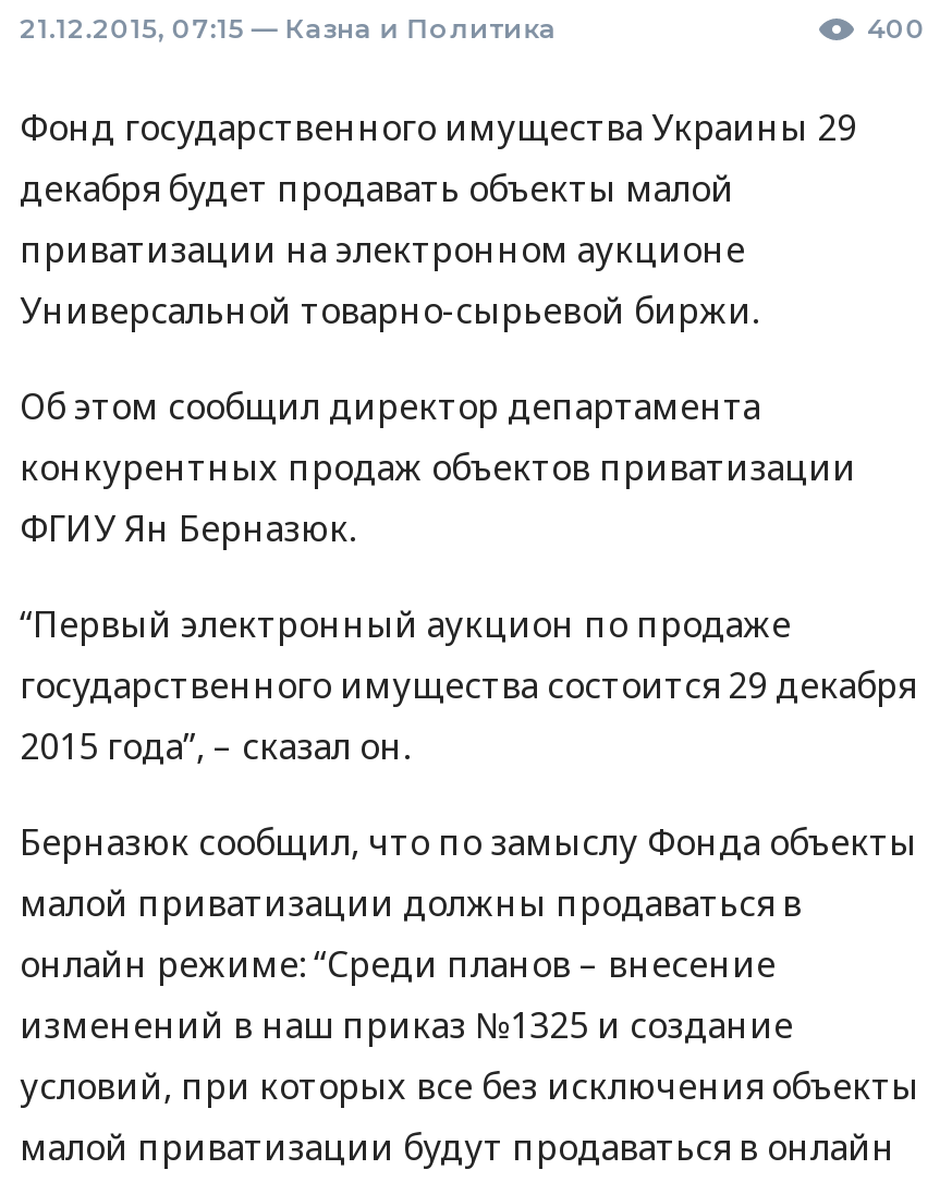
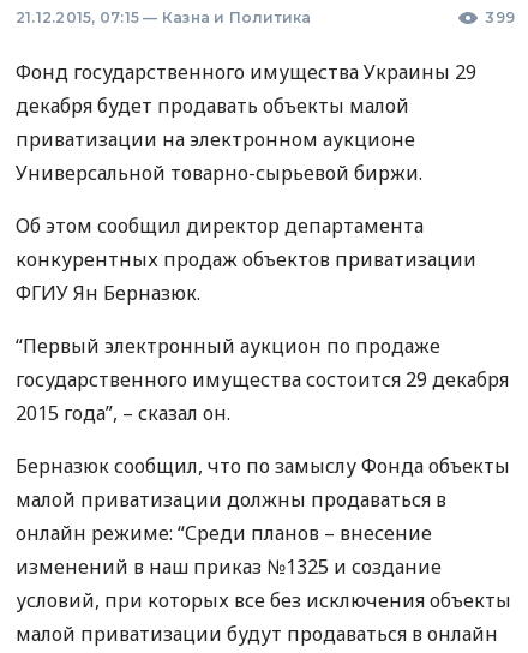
[868,12,926,45] 400 -> [485,8,515,26] 399

